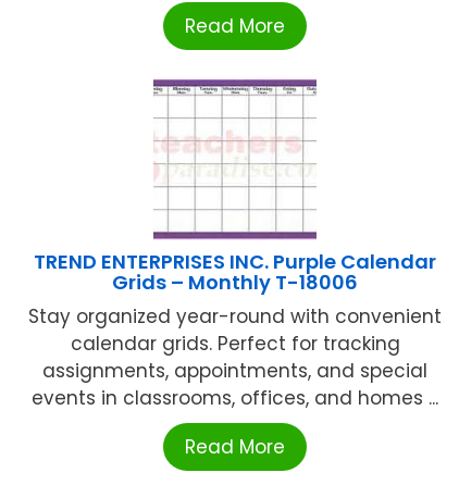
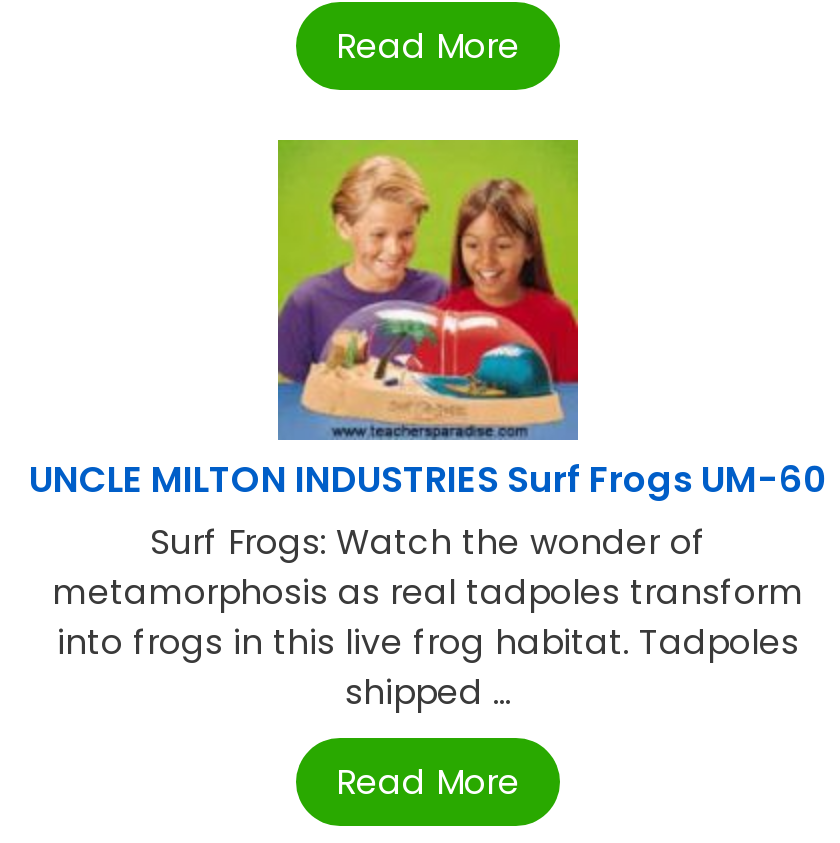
[28,78,442,412] [image] | TREND ENTERPRISES INC. Purple Calendar | Grids – Monthly T-18006 | Stay organized year-round with convenient | calendar grids. Perfect for tracking | assignments, appointments, and special | events in classrooms, offices, and homes ... -> [29,138,827,717] [image] | UNCLE MILTON INDUSTRIES Surf Frogs UM-60 | Surf Frogs: Watch the wonder of | metamorphosis as real tadpoles transform | into frogs in this live frog habitat. Tadpoles | shipped ...

